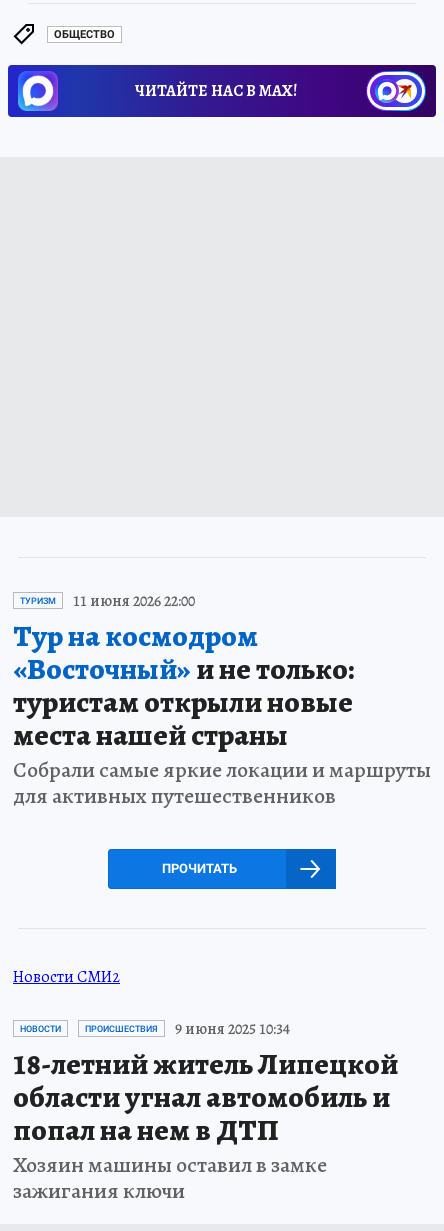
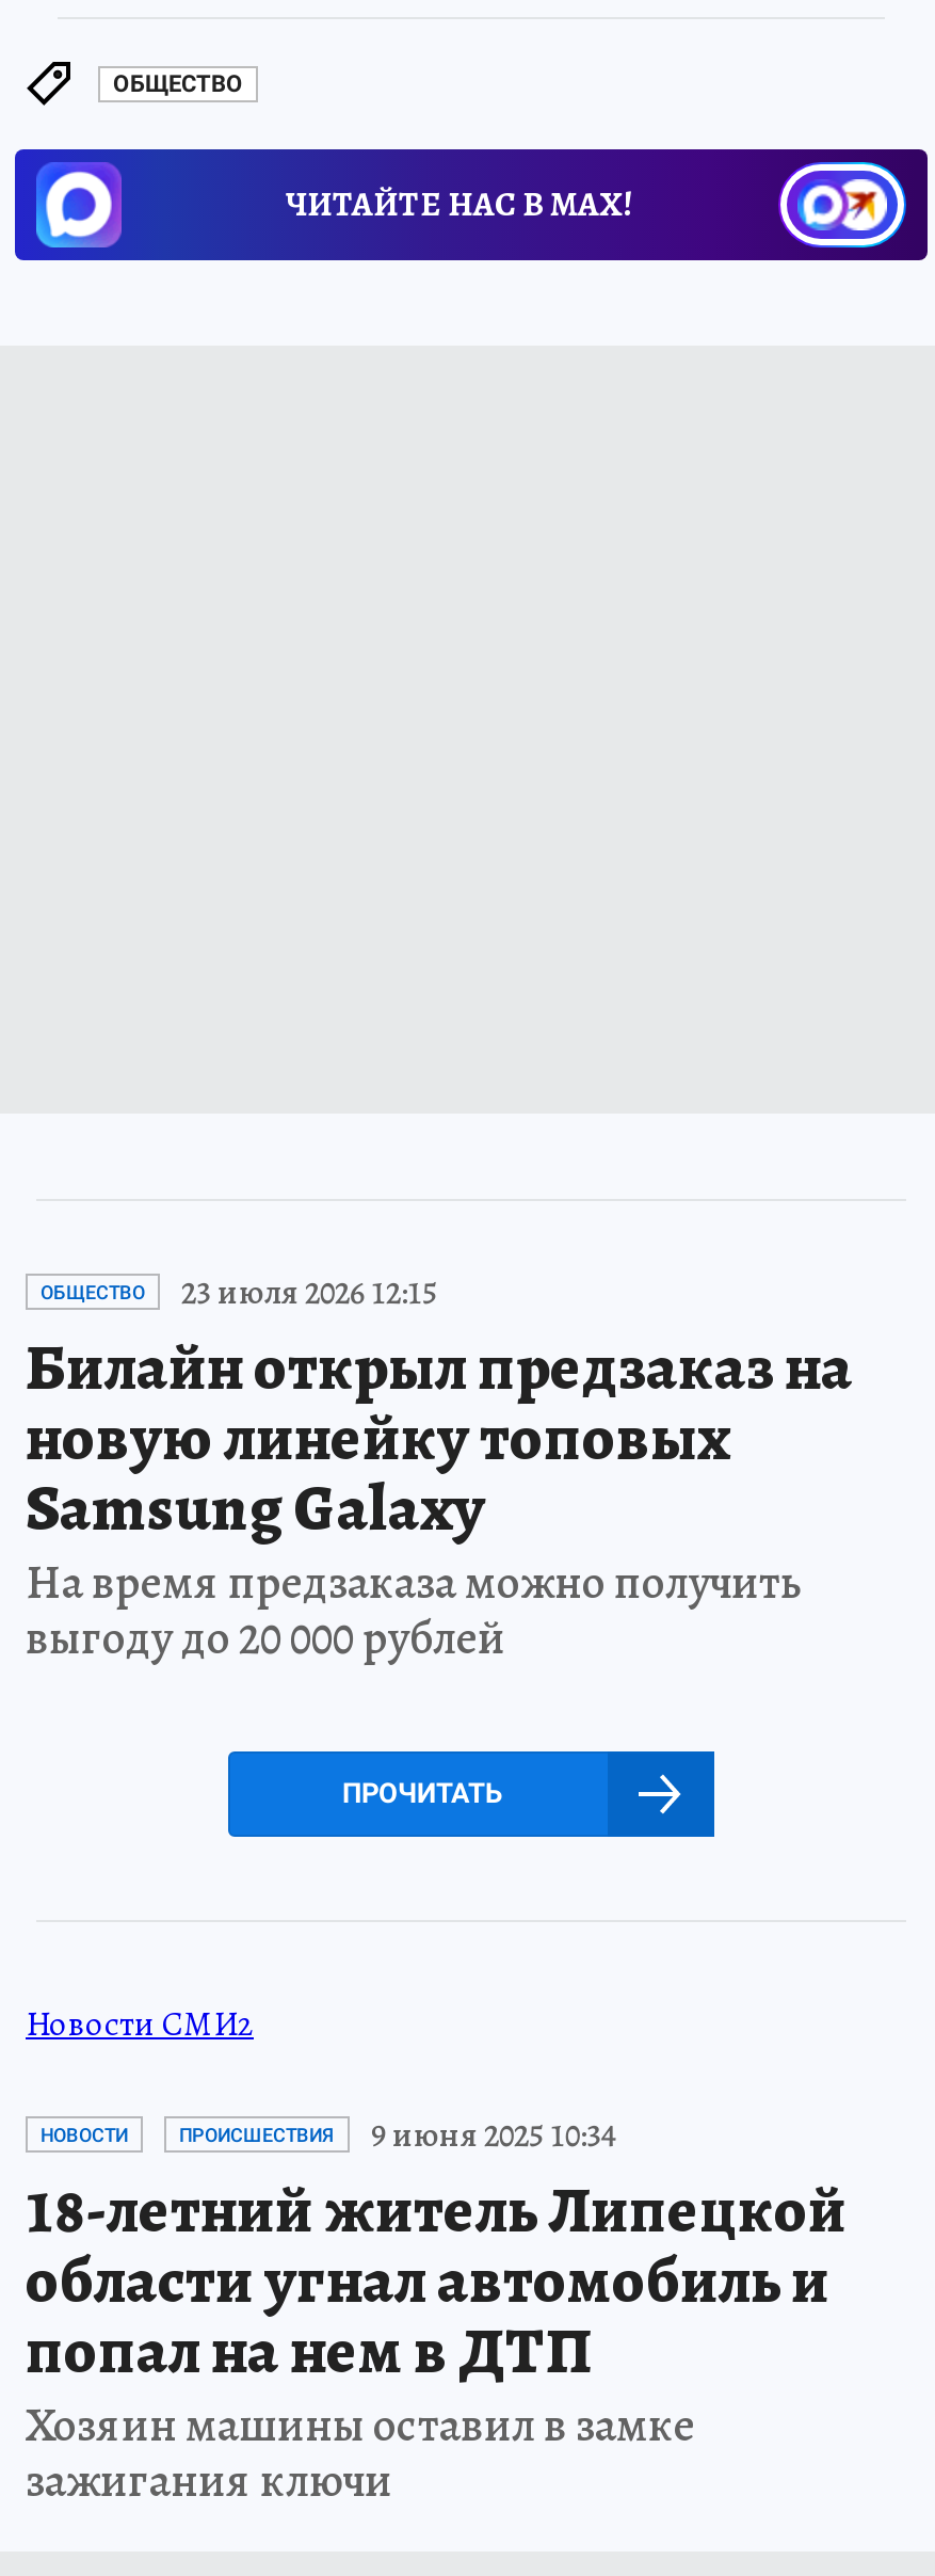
[13,590,431,811] ТУРИЗМ | 11 июня 2026 22:00 | Тур на космодром | «Восточный»и не только: | туристам открыли новые | места нашей страны | Собрали самые яркие локации и маршруты | для активных путешественников -> [26,1269,853,1670] ОБЩЕСТВО | 23 июля 2026 12:15 | Билайн открыл предзаказ на | новую линейку топовых | Samsung Galaxy | На время предзаказа можно получить | выгоду до 20 000 рублей

